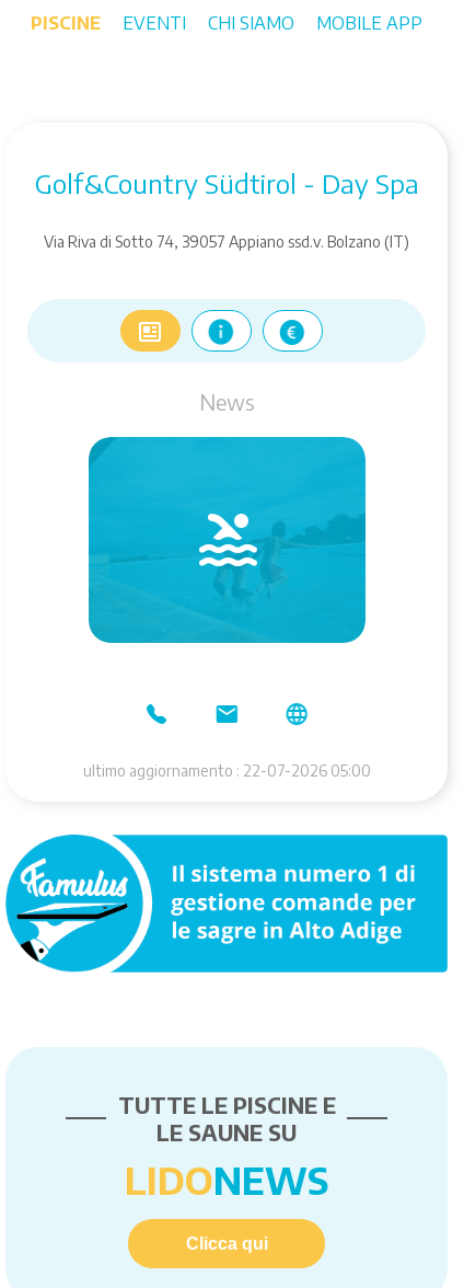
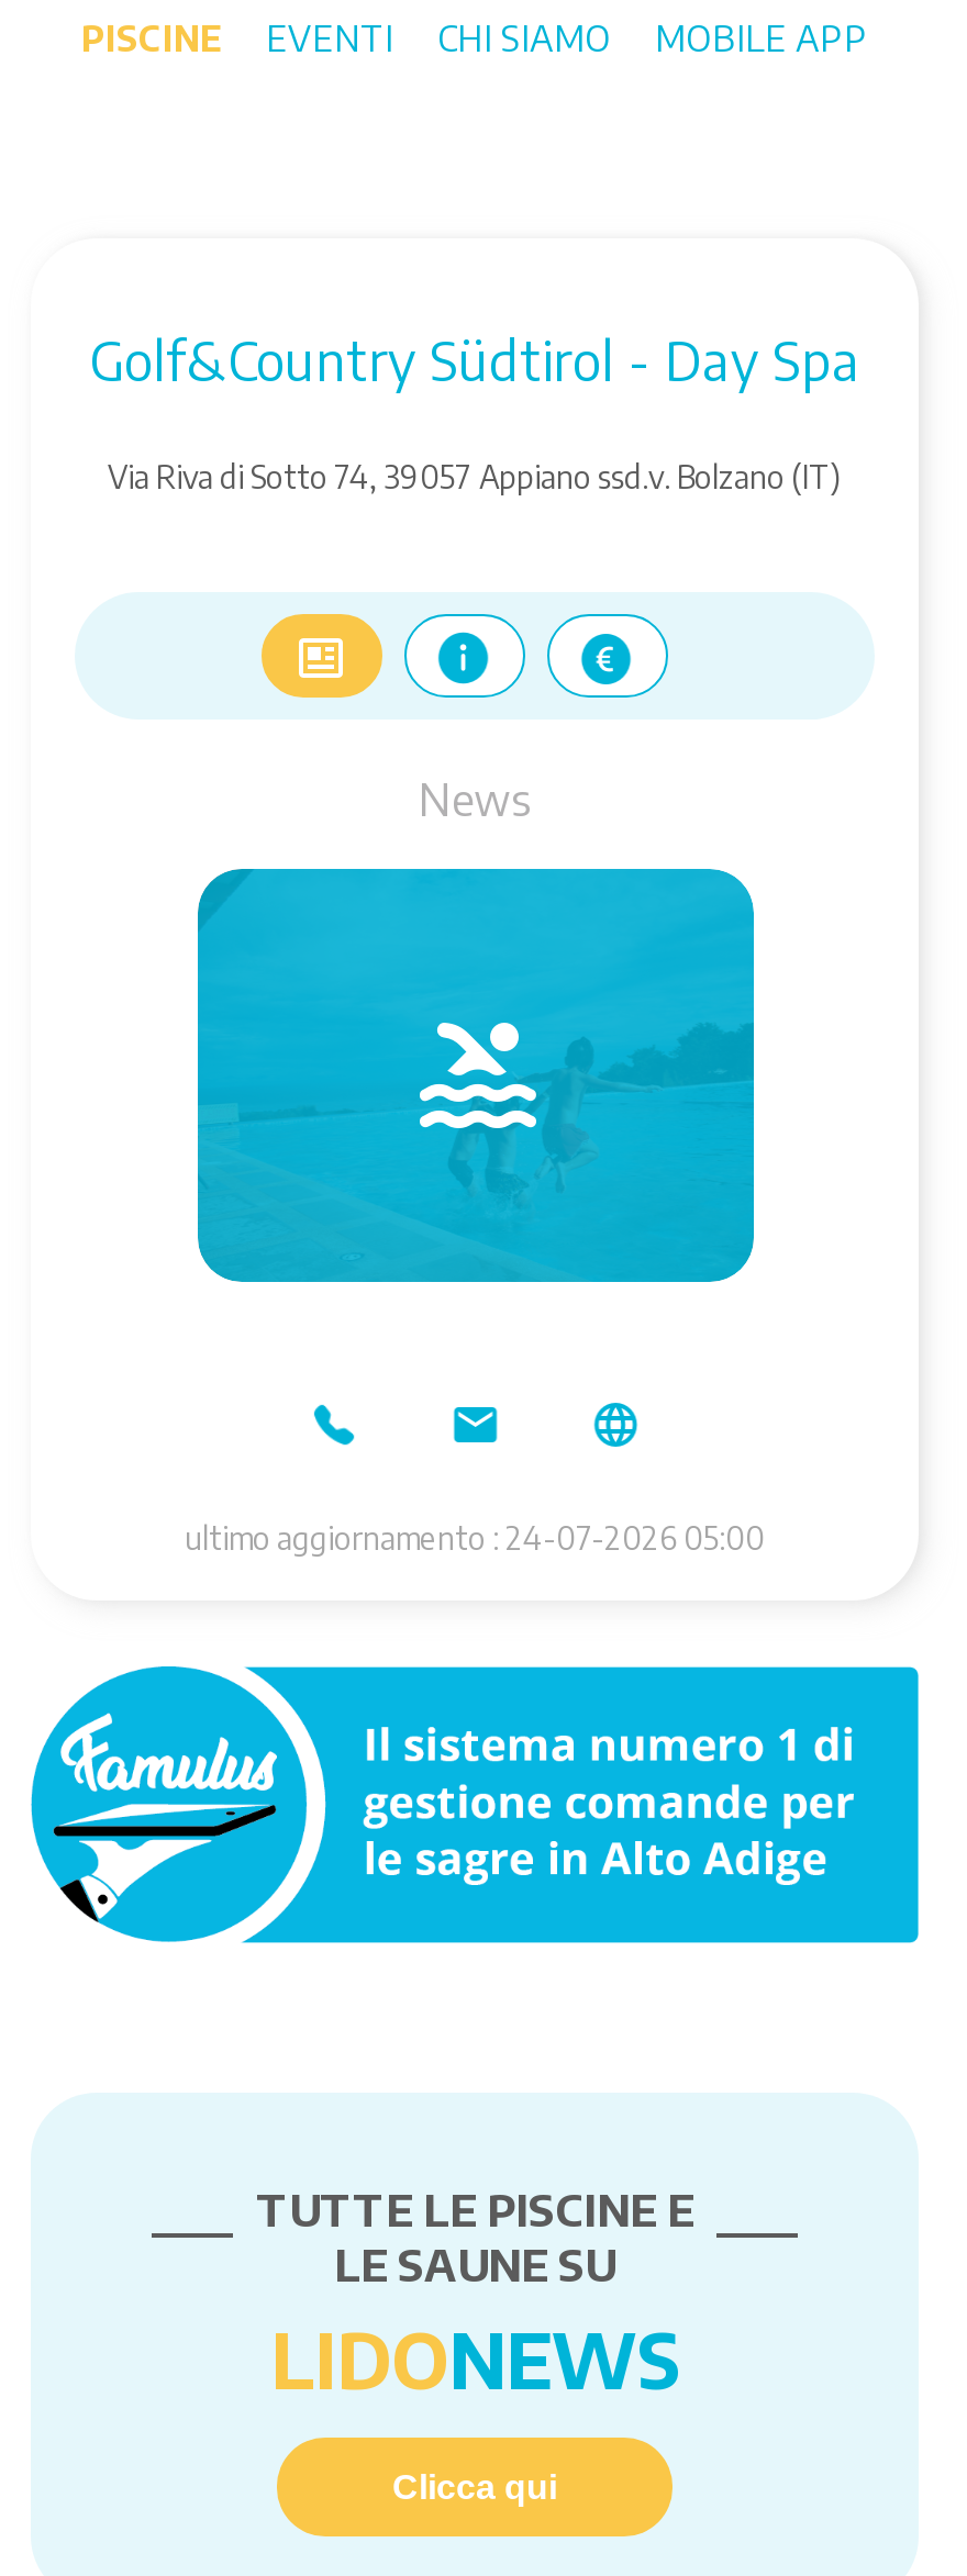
[83,761,370,780] ultimo aggiornamento : 22-07-2026 05:00 -> [185,1519,765,1556] ultimo aggiornamento : 24-07-2026 05:00

